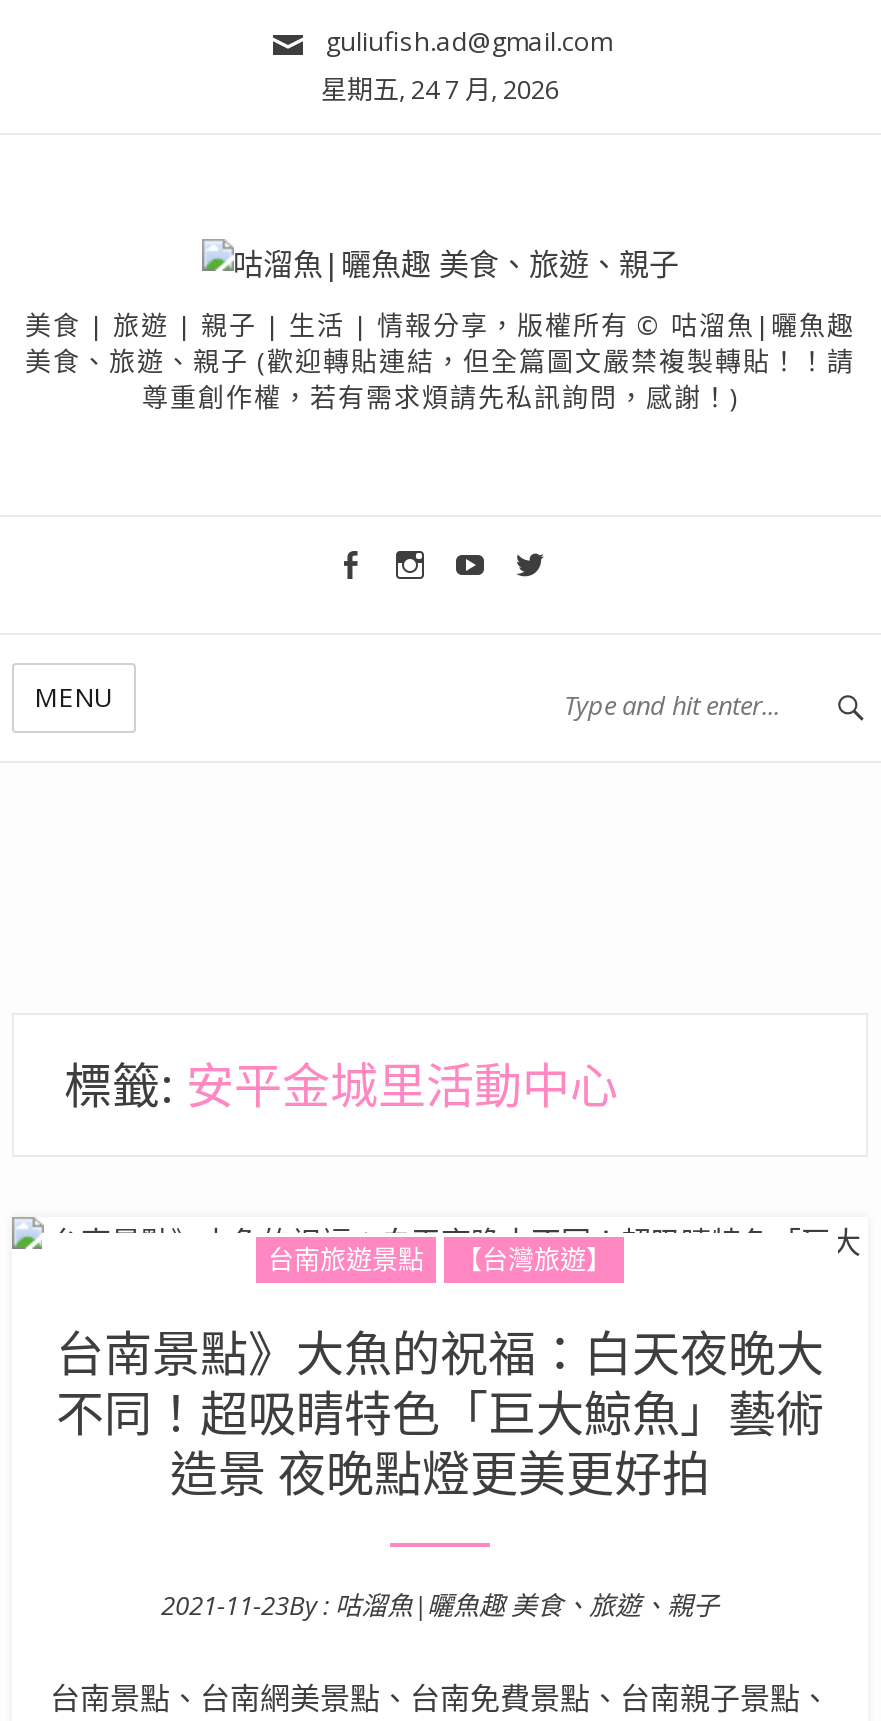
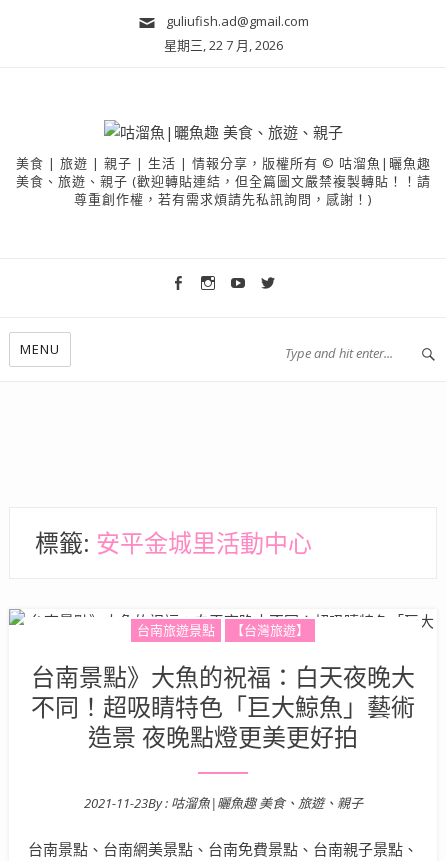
[321,71,559,107] 星期五, 24 7 月, 2026 -> [163,36,282,54] 星期三, 22 7 月, 2026

